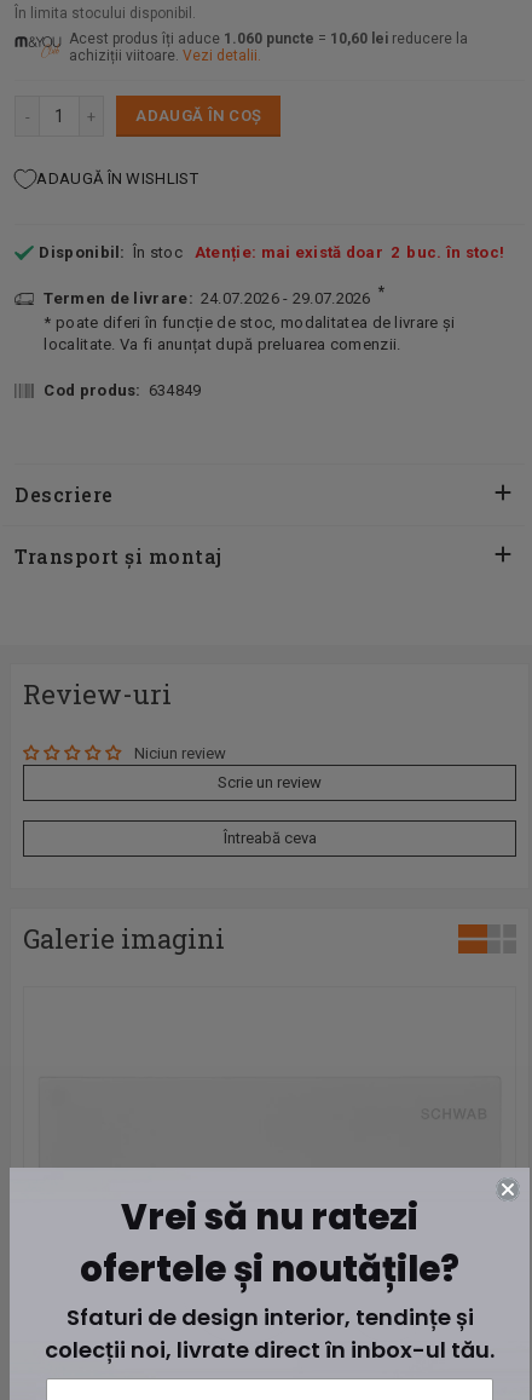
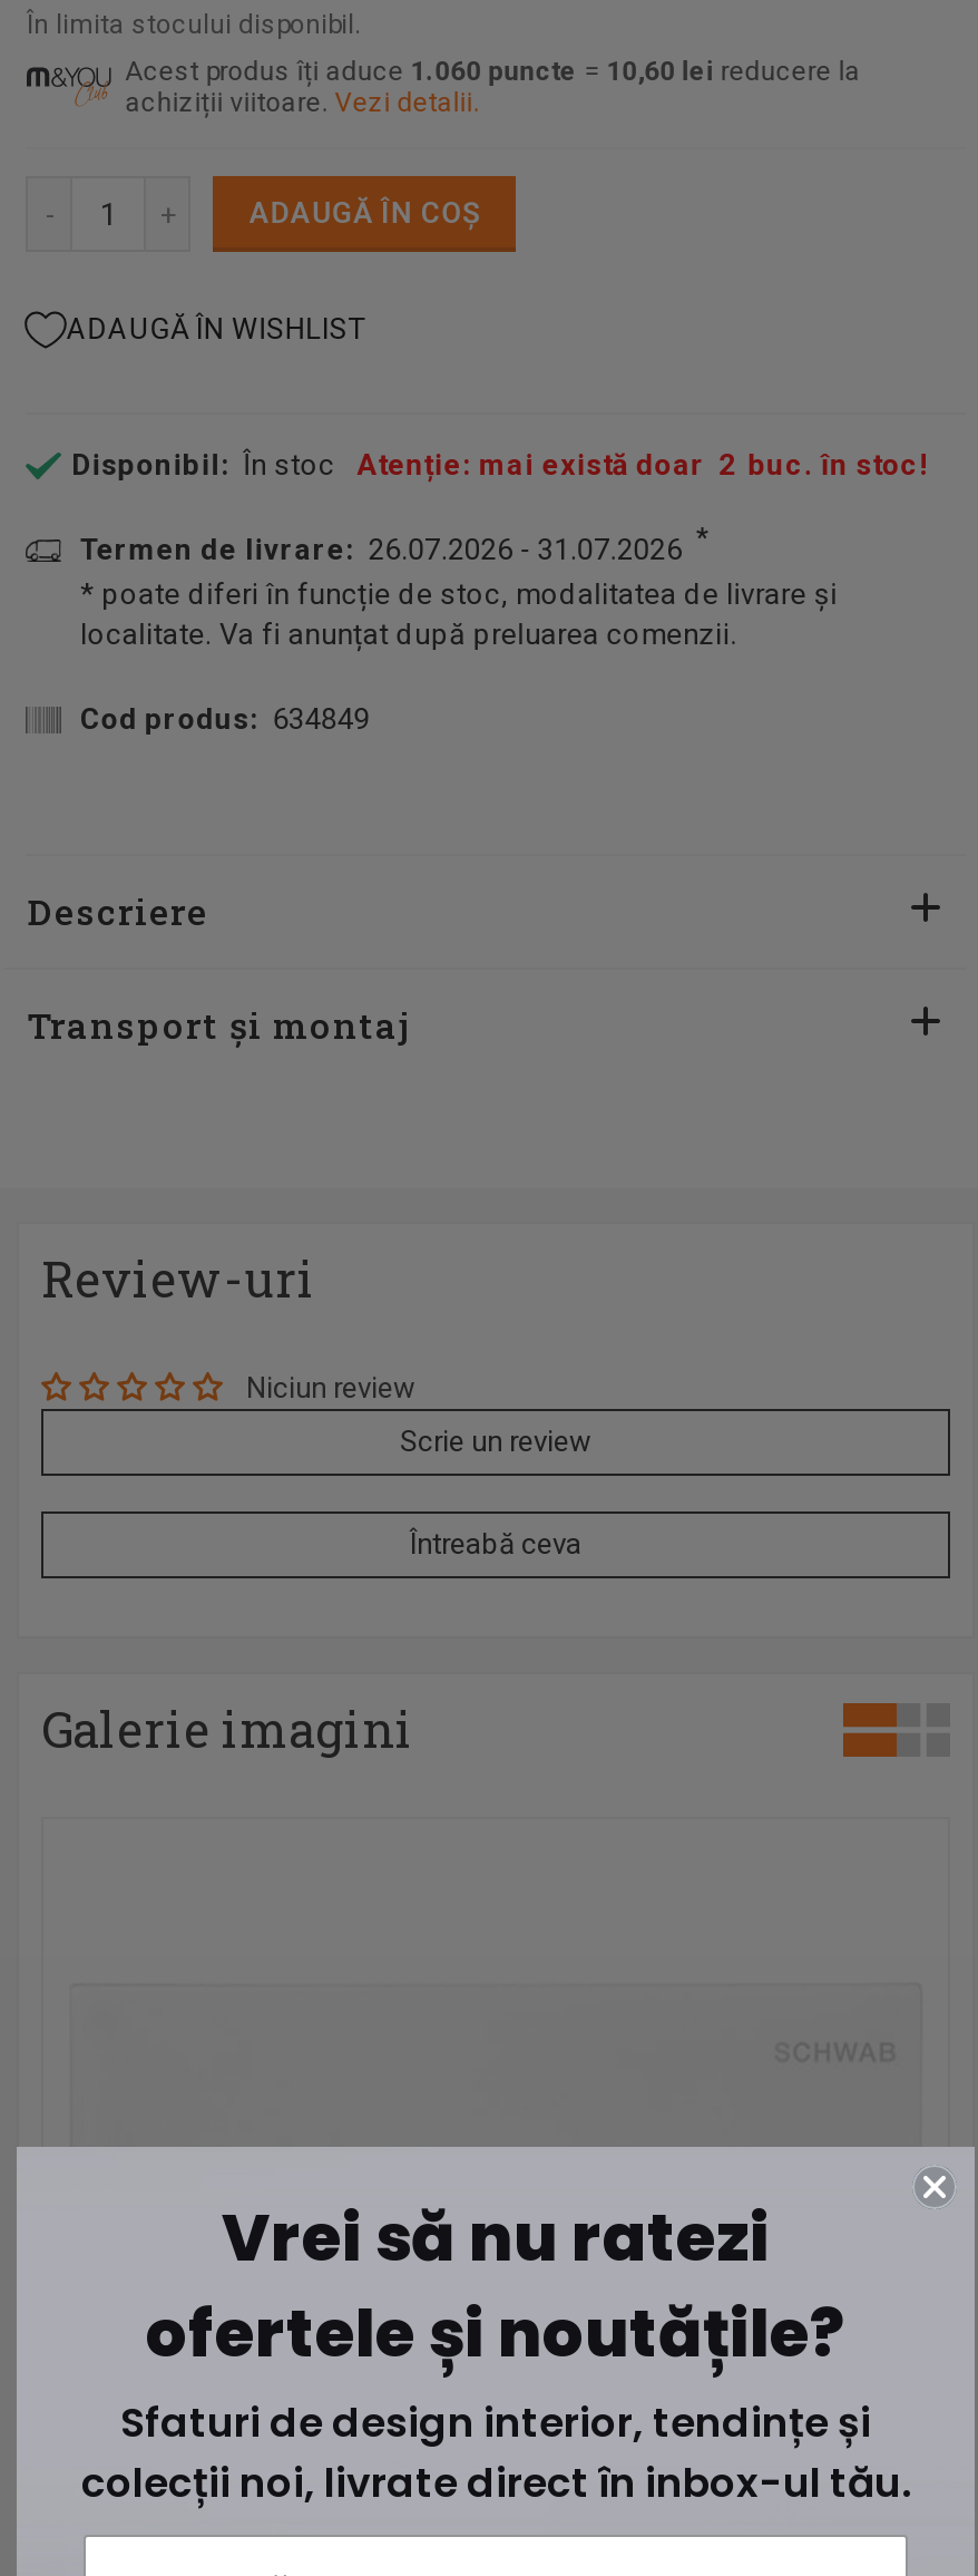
[44,283,385,307] Termen de livrare: 24.07.2026 - 29.07.2026 * -> [80,522,708,566] Termen de livrare: 26.07.2026 - 31.07.2026 *

